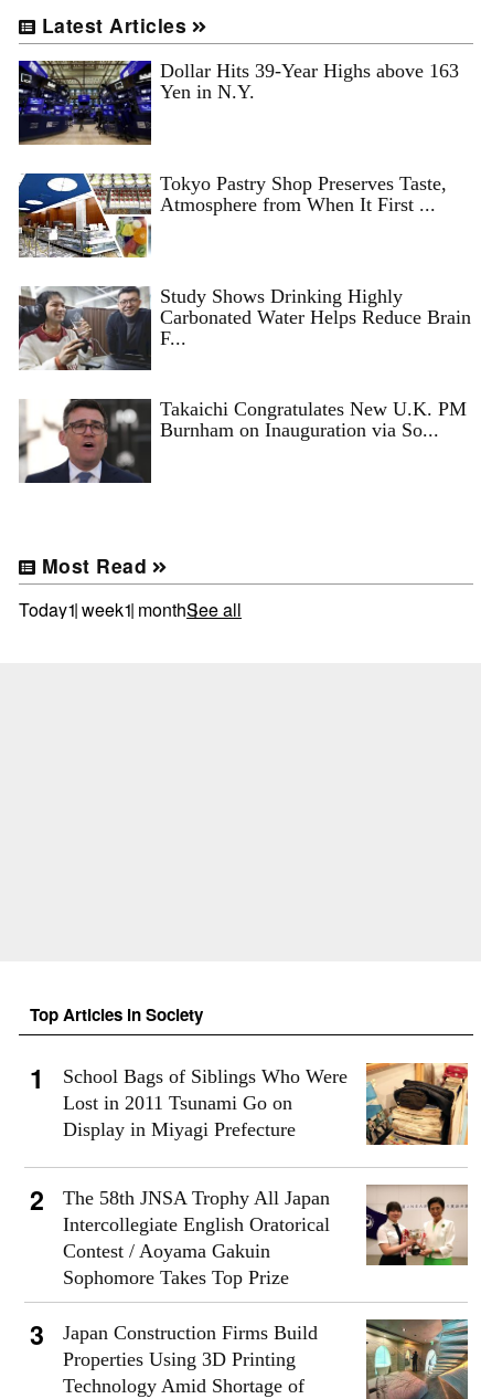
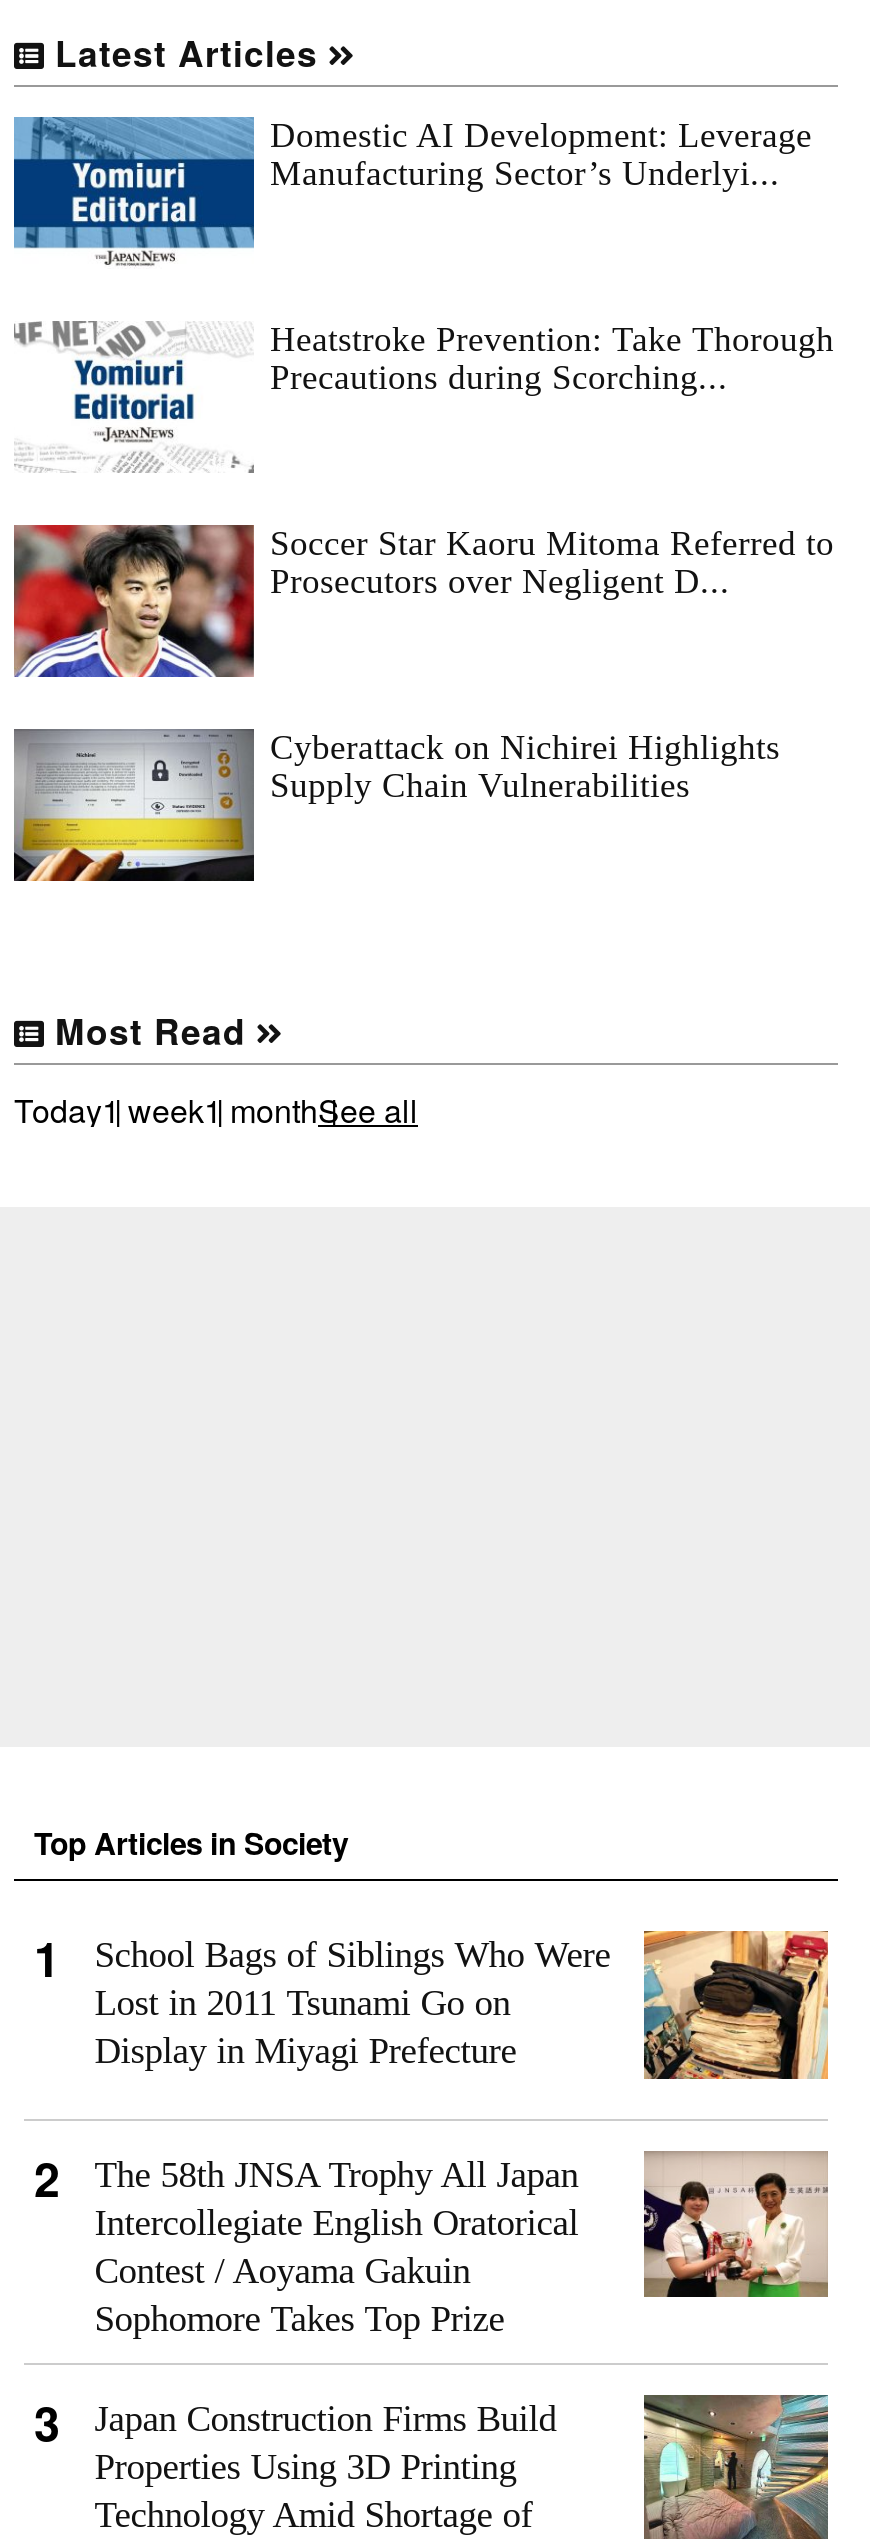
[18,60,459,146] [image] | Dollar Hits 39-Year Highs above 163 | Yen in N.Y. -> [12,115,812,269] [image] | Domestic AI Development: Leverage | Manufacturing Sector’s Underlyi...
[18,172,447,259] [image] | Tokyo Pastry Shop Preserves Taste, | Atmosphere from When It First ... -> [14,319,834,473] [image] | Heatstroke Prevention: Take Thorough | Precautions during Scorching...
[18,285,471,371] [image] | Study Shows Drinking Highly | Carbonated Water Helps Reduce Brain | F... -> [12,523,834,679] [image] | Soccer Star Kaoru Mitoma Referred to | Prosecutors over Negligent D...
[19,398,467,484] [image] | Takaichi Congratulates New U.K. PM | Burnham on Inauguration via So... -> [12,727,780,883] [image] | Cyberattack on Nichirei Highlights | Supply Chain Vulnerabilities

